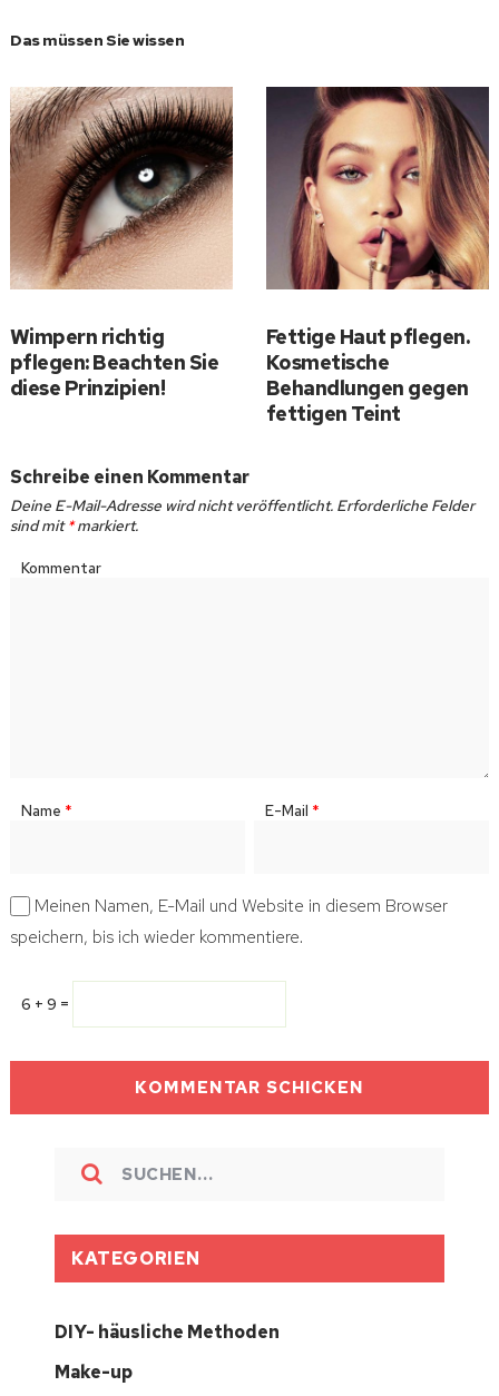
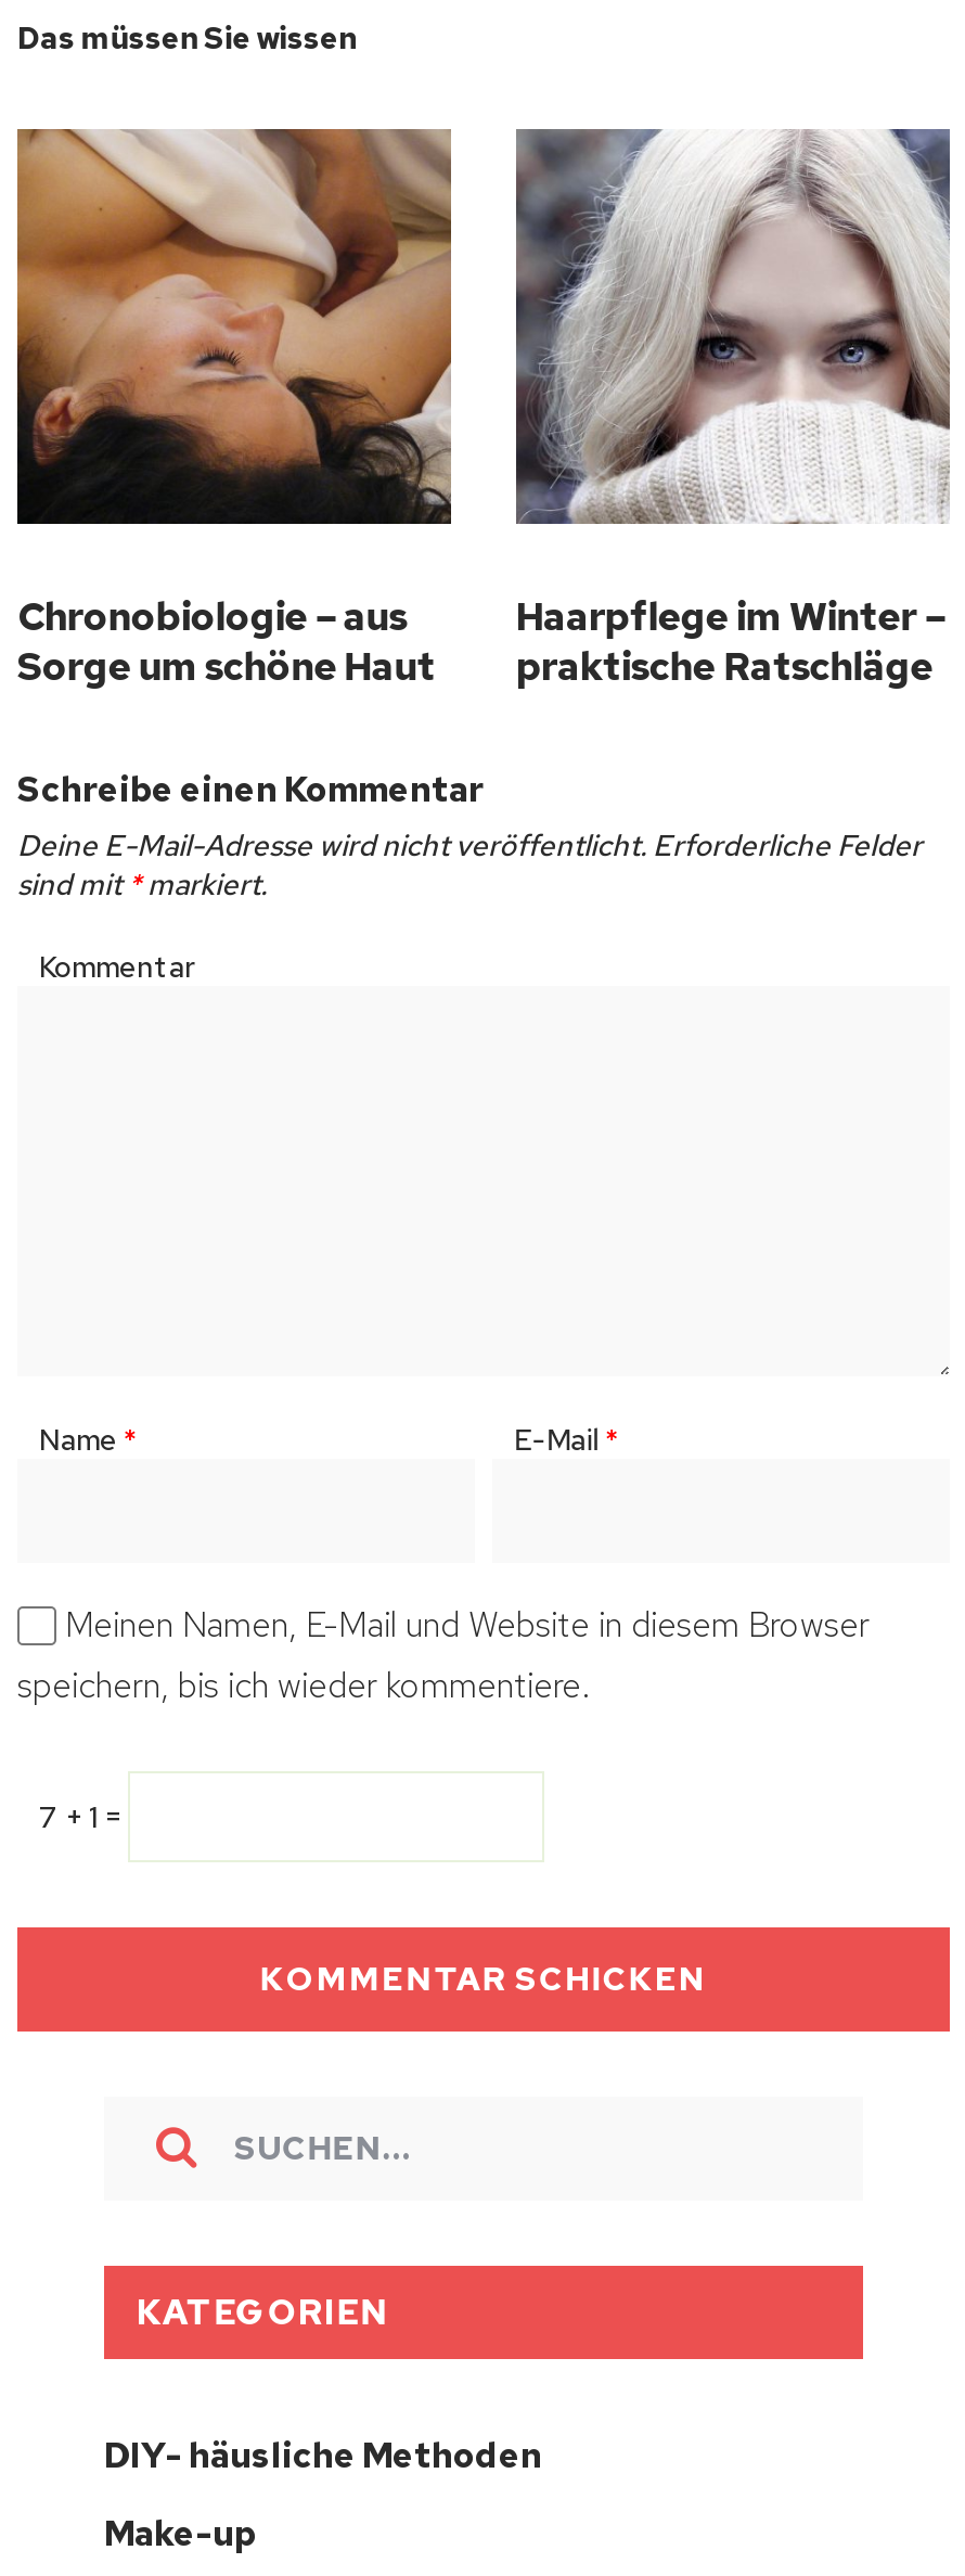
[10,87,233,400] [image] | Wimpern richtig | pflegen: Beachten Sie | diese Prinzipien! -> [15,127,453,690] [image] | Chronobiologie – aus | Sorge um schöne Haut
[266,86,489,426] [image] | Fettige Haut pflegen. | Kosmetische | Behandlungen gegen | fettigen Teint -> [516,127,950,690] [image] | Haarpflege im Winter – | praktische Ratschläge
[21,994,72,1014] 6 + 9 = -> [39,1796,128,1835] 7 + 1 =

